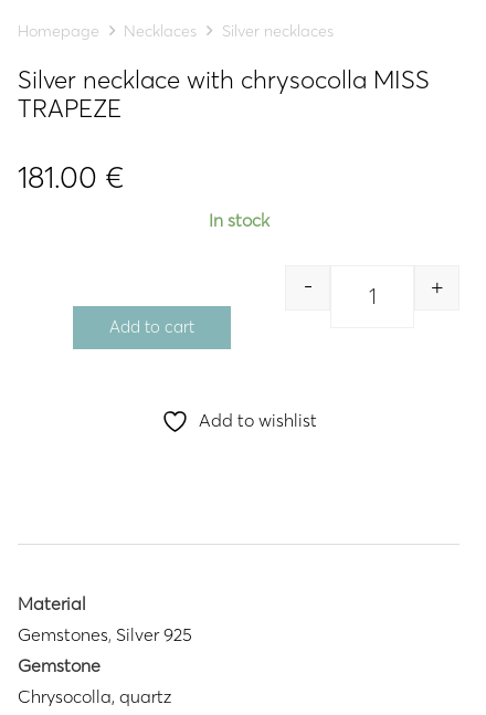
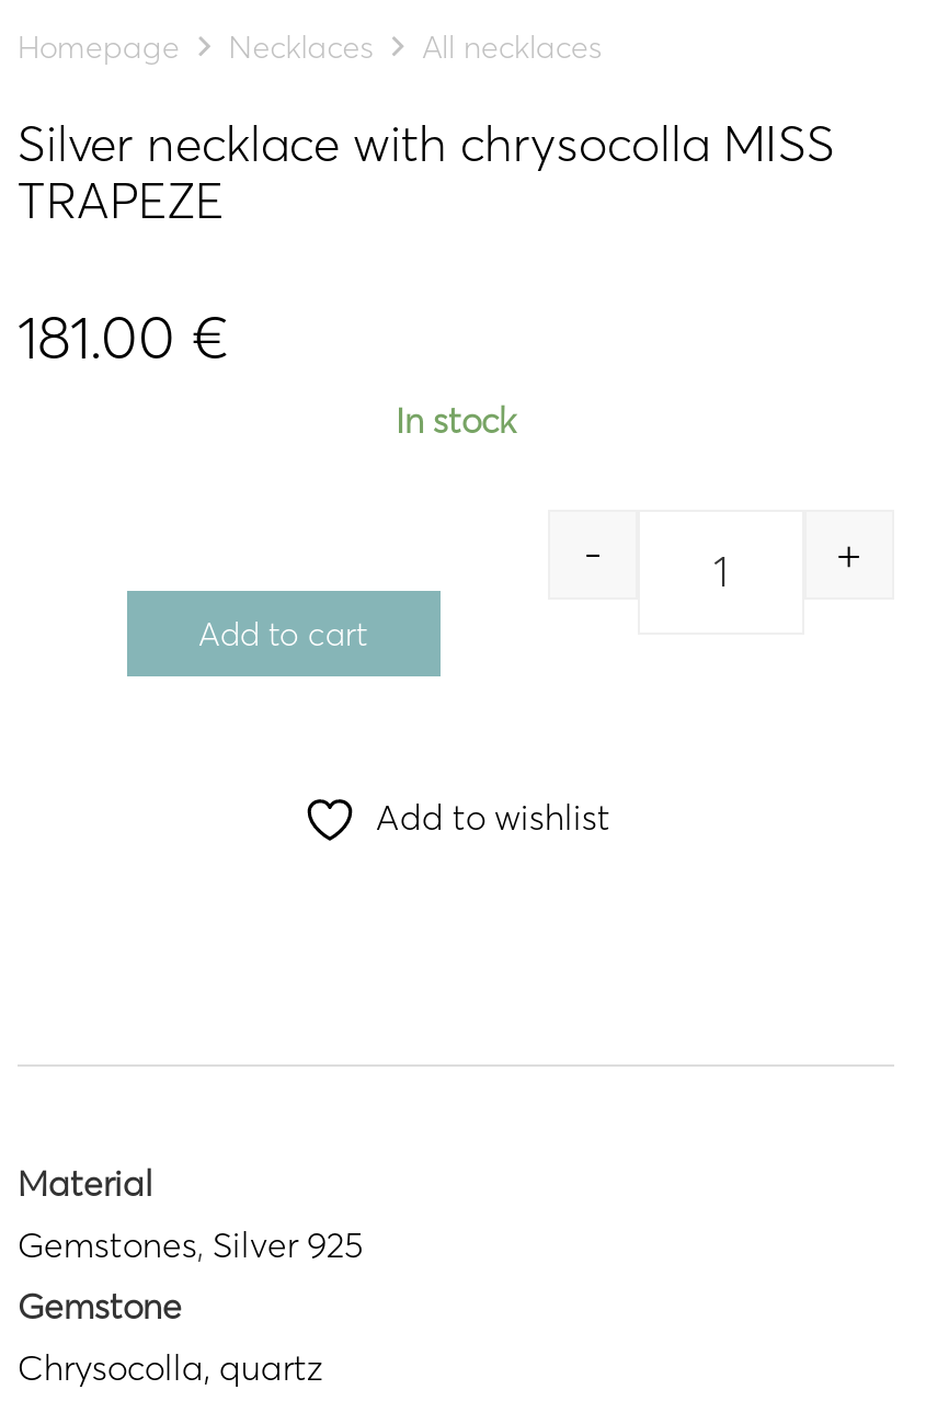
[221,21,333,41] Silver necklaces -> [422,27,602,67] All necklaces

